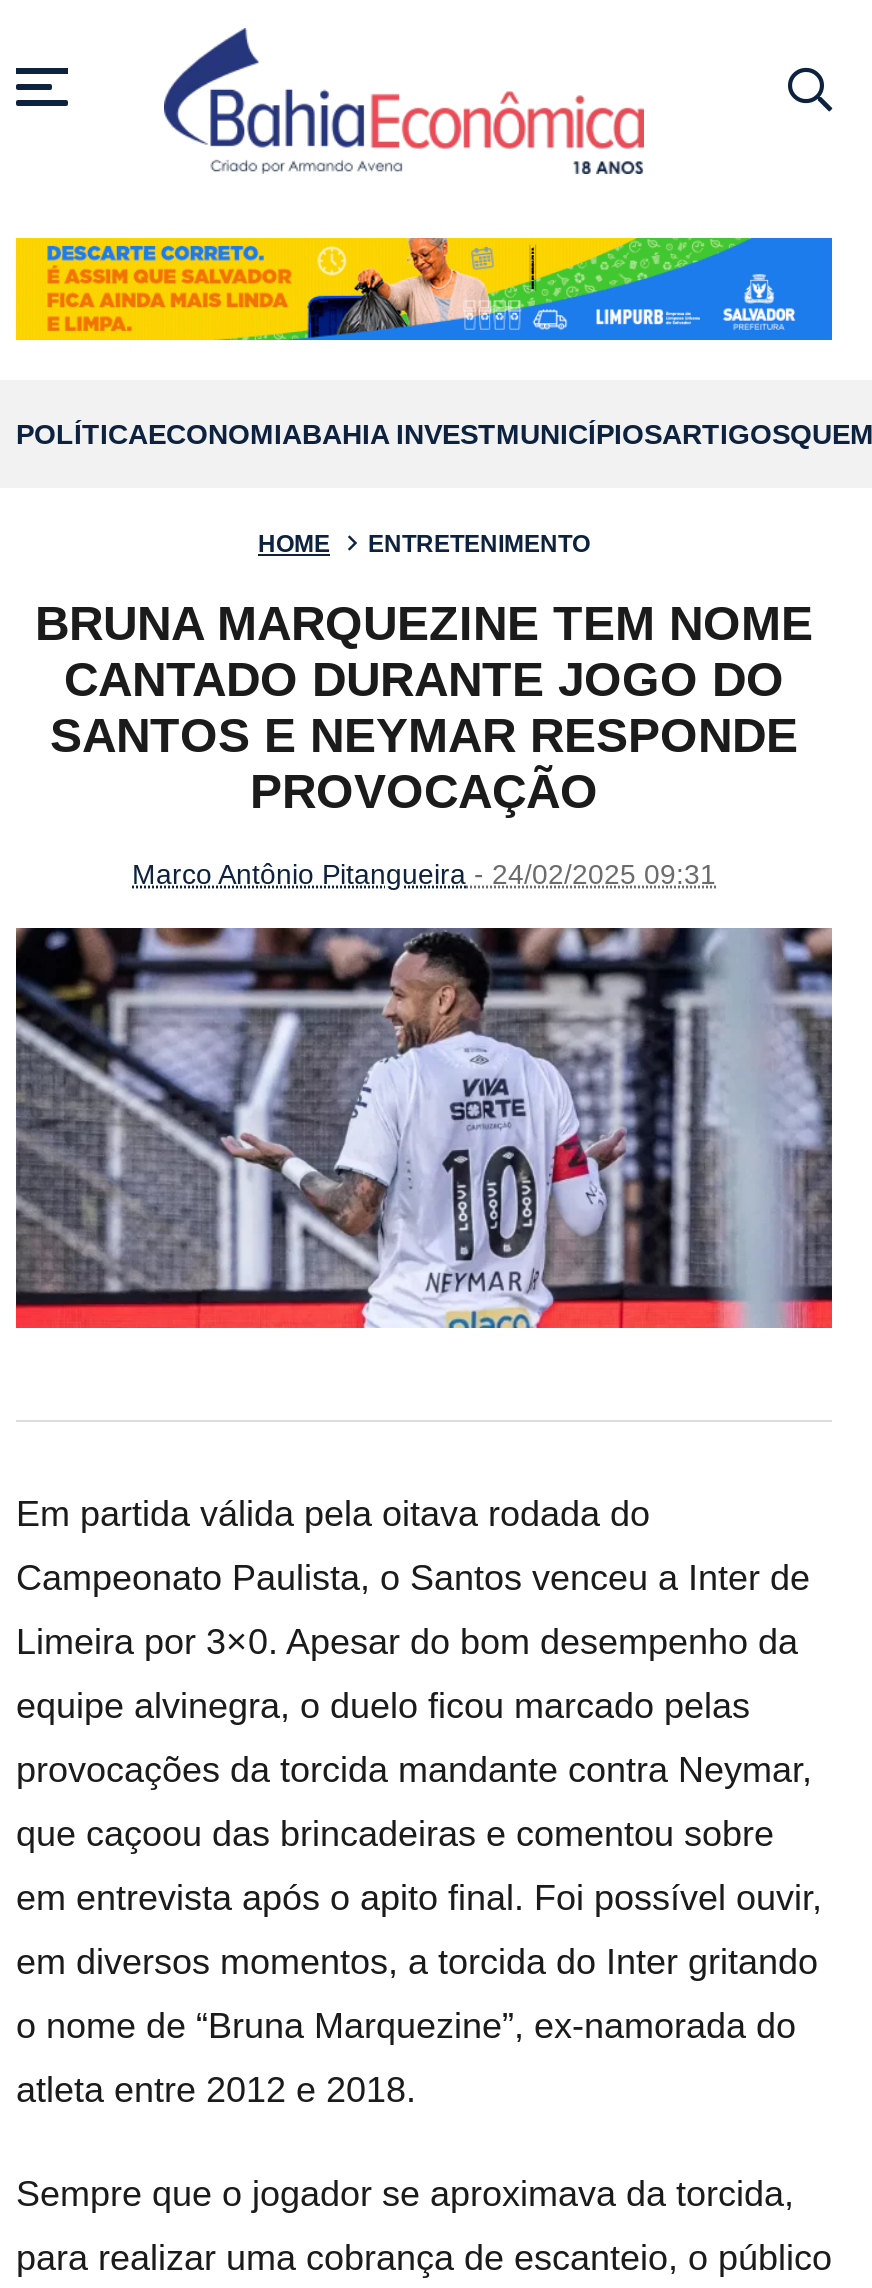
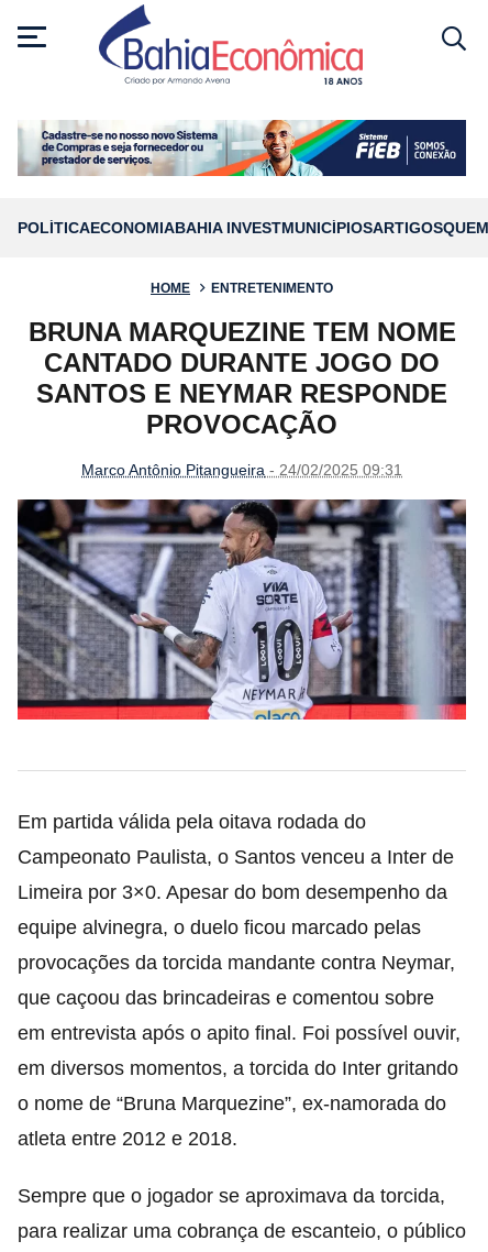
[14,236,834,342] [image] -> [18,119,467,177] [image]

